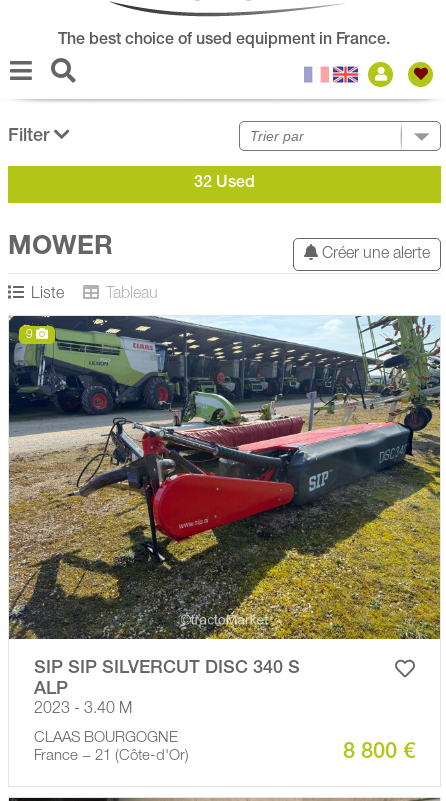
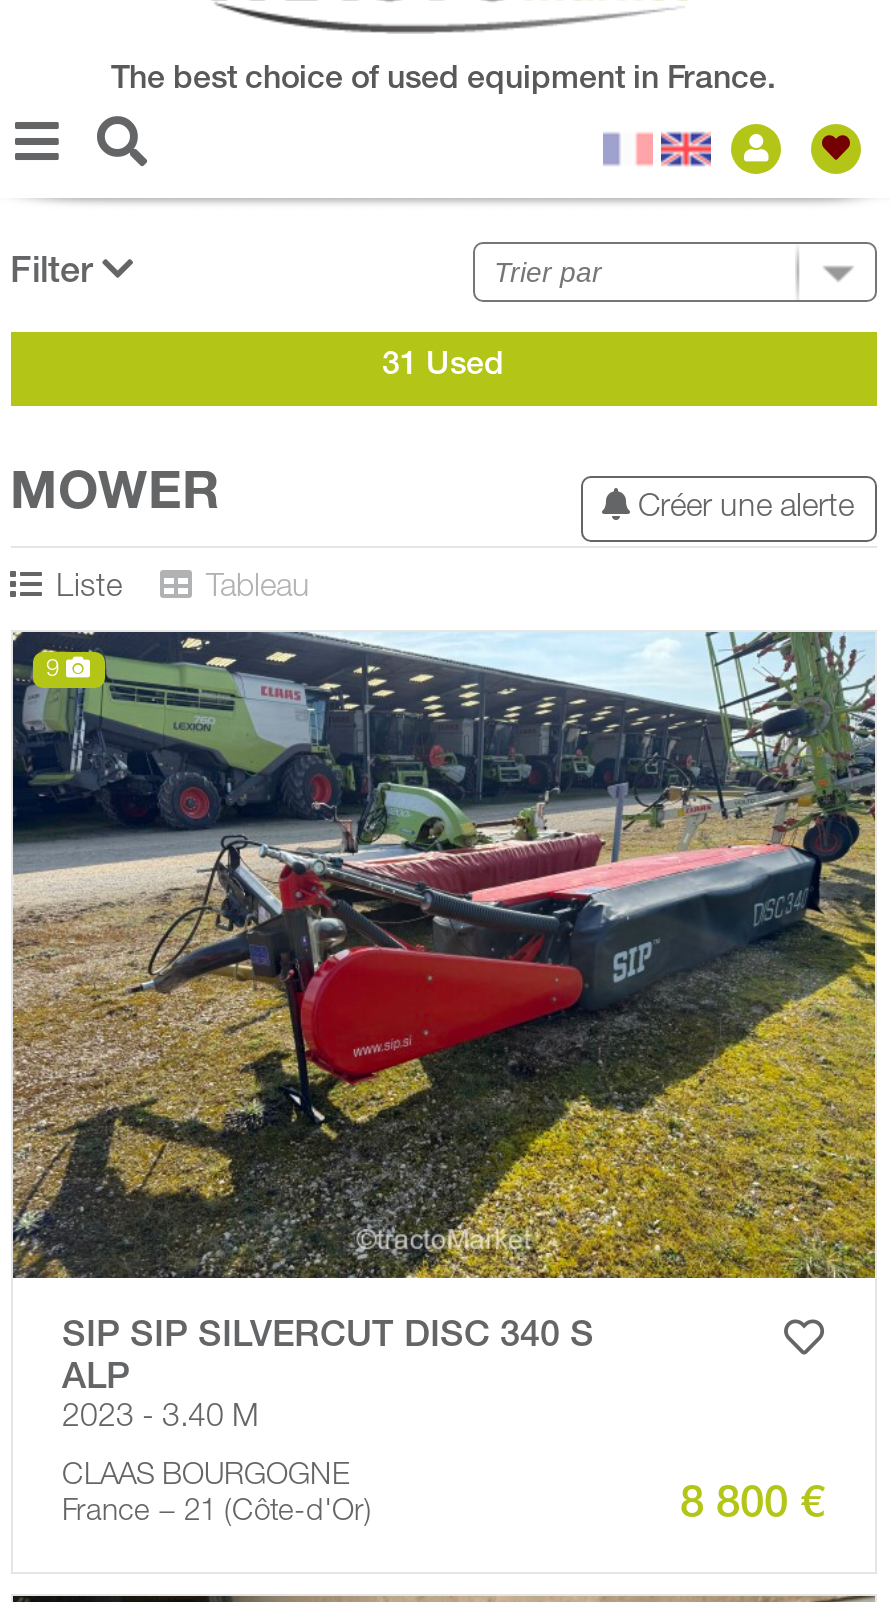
[193,176,254,192] 32 Used -> [382,352,504,384] 31 Used

